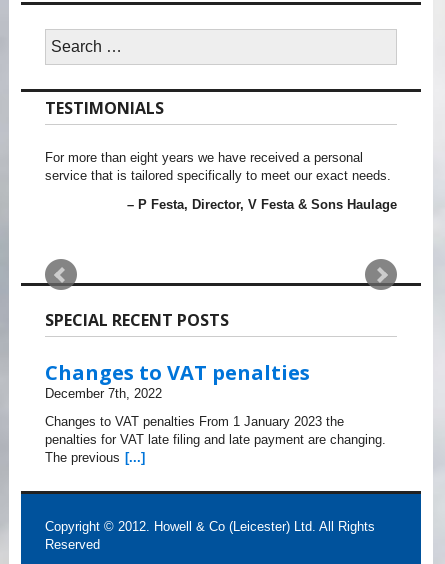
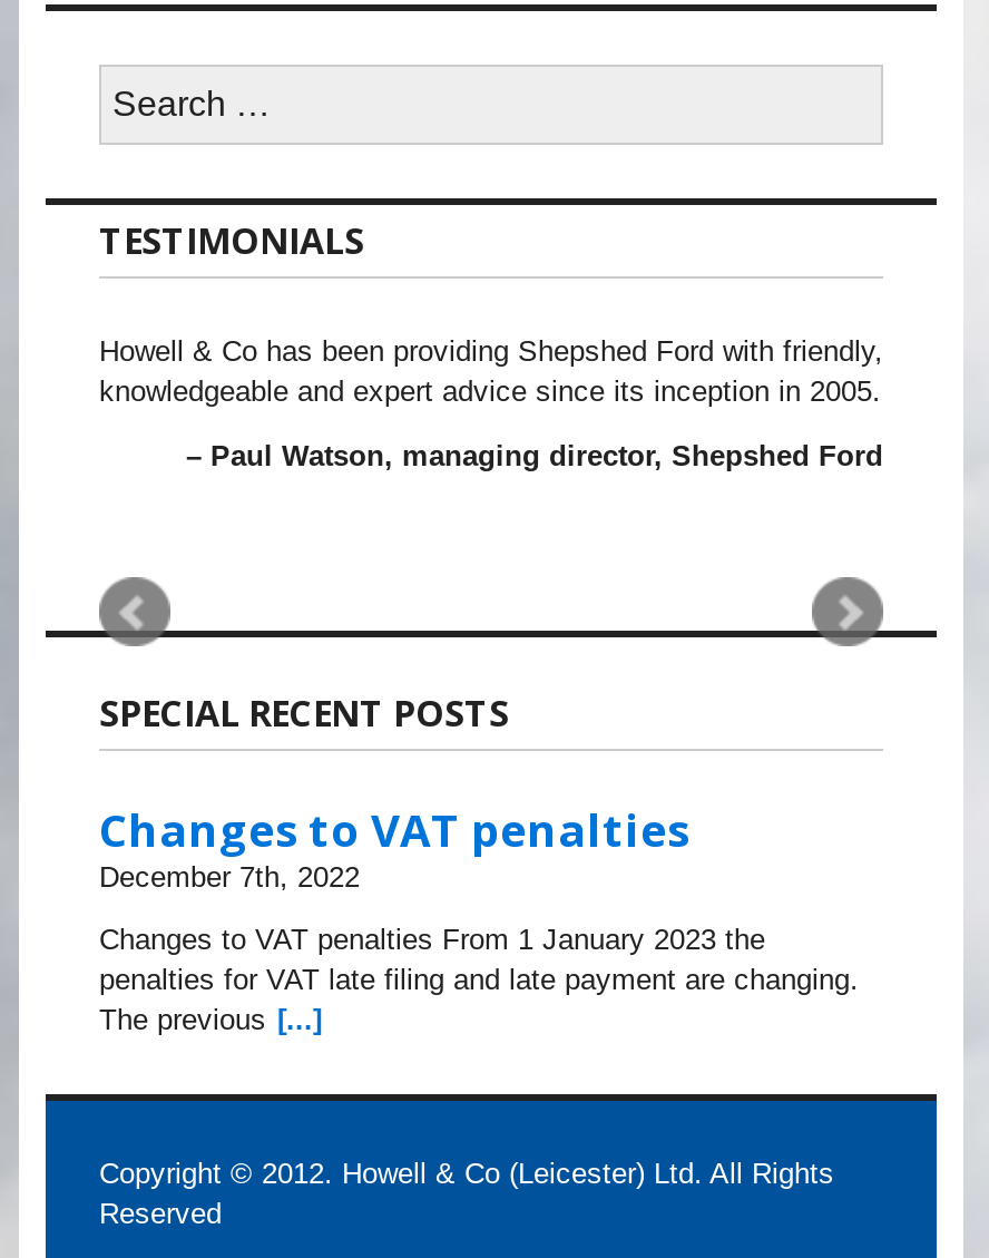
[45,150,391,183] For more than eight years we have received a personal | service that is tailored specifically to meet our exact needs. -> [99,335,883,409] Howell & Co has been providing Shepshed Ford with friendly, | knowledgeable and expert advice since its inception in 2005.
[138,197,397,212] P Festa Director V Festa & Sons Haulage -> [210,439,883,472] Paul Watson managing director, Shepshed Ford

